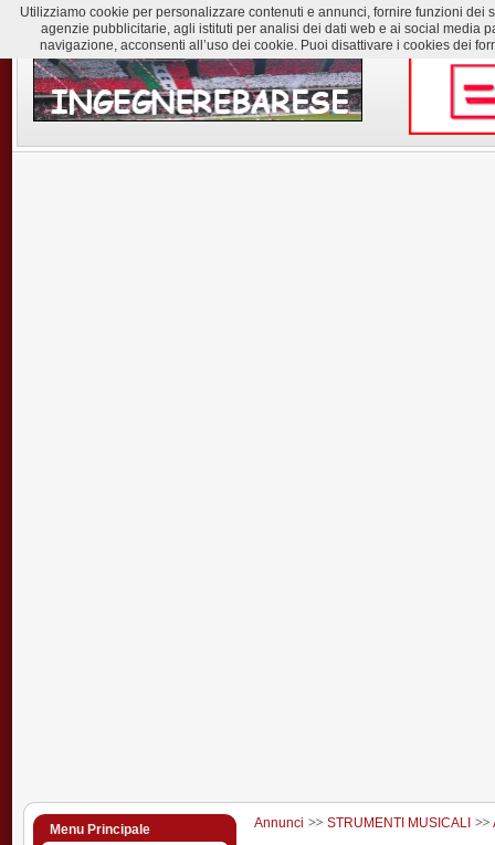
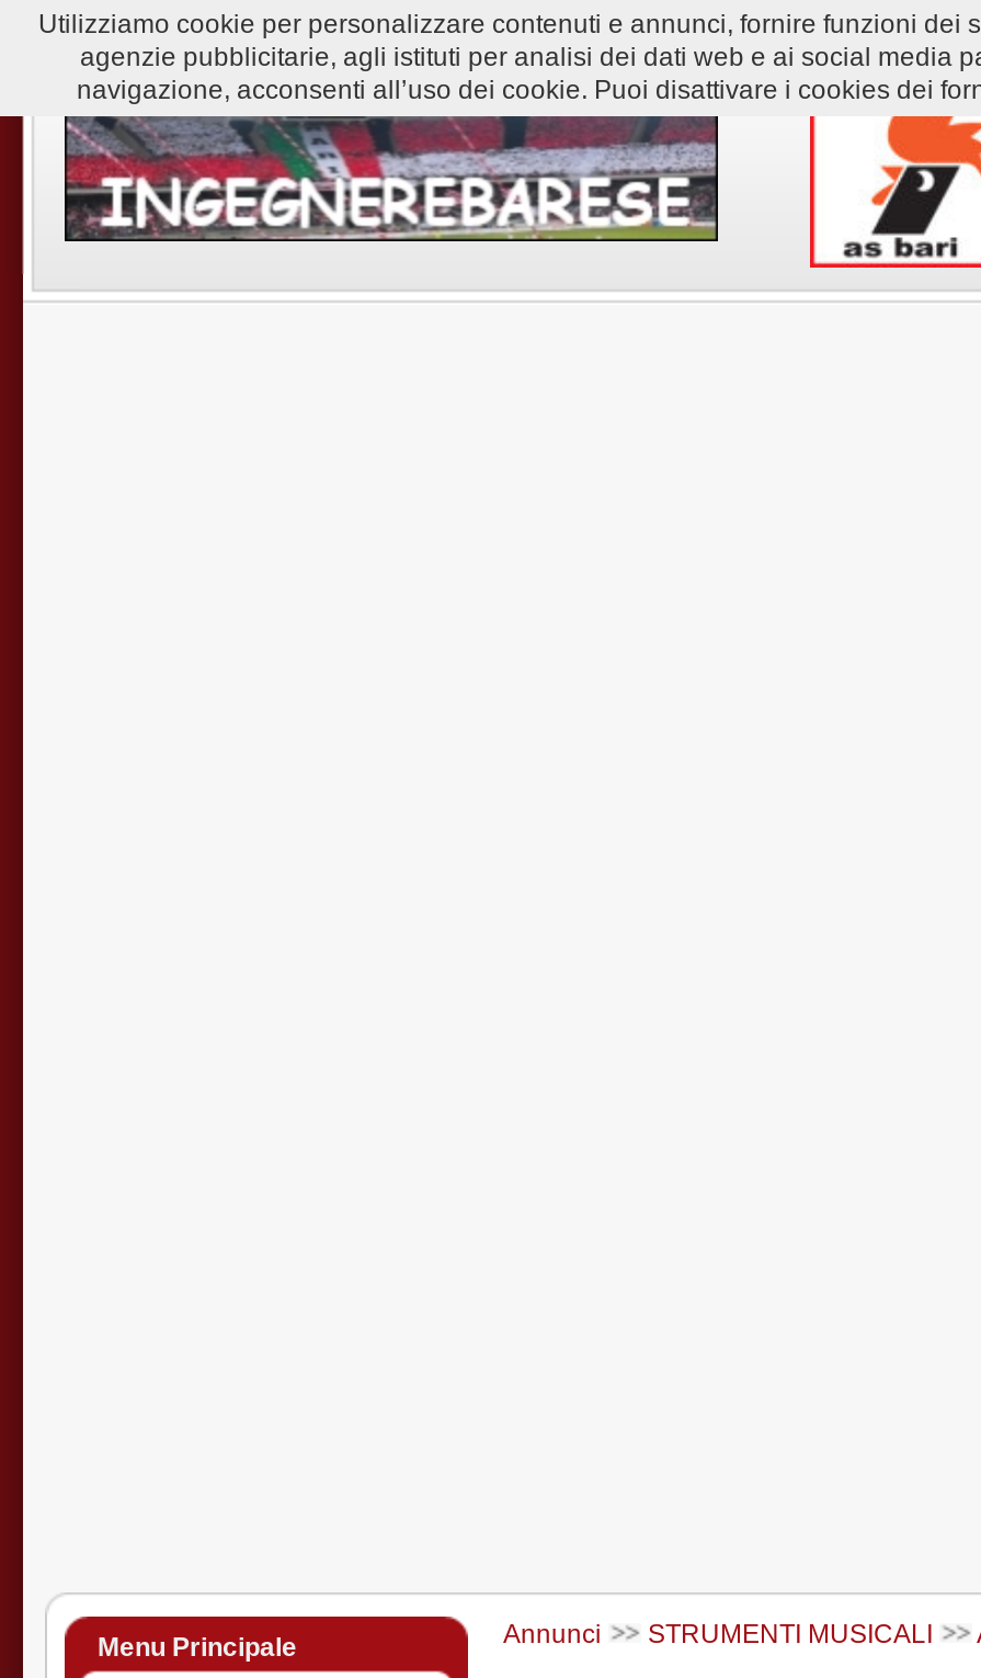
[426,59,492,130] [image] -> [810,114,974,265] [image]

